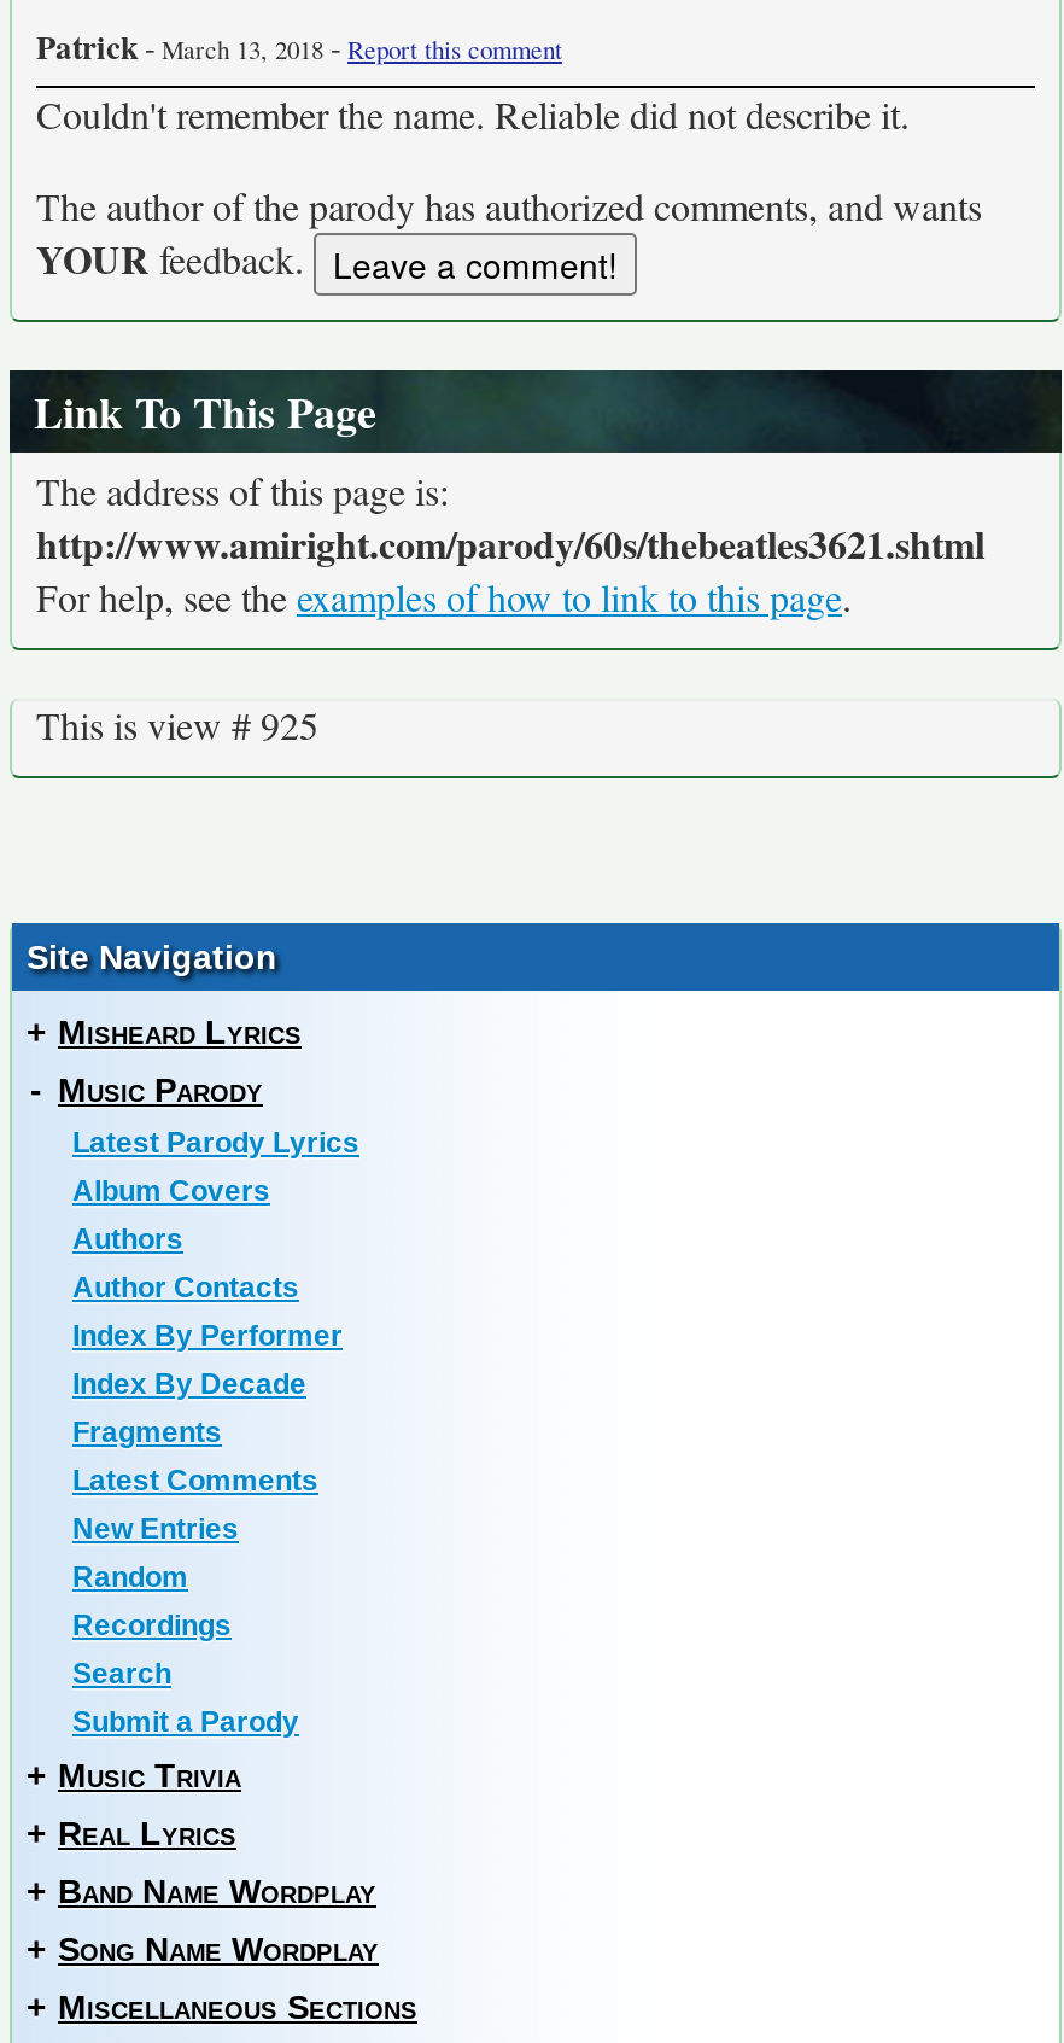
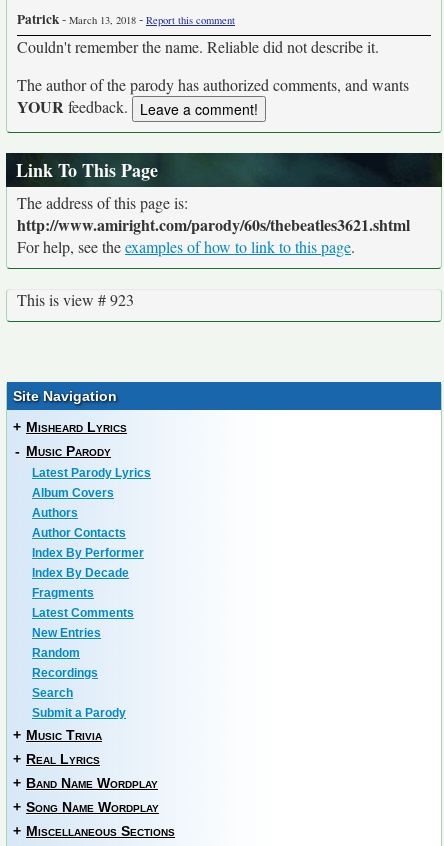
[36,700,318,750] This is view # 925 -> [17,289,134,310] This is view # 923

